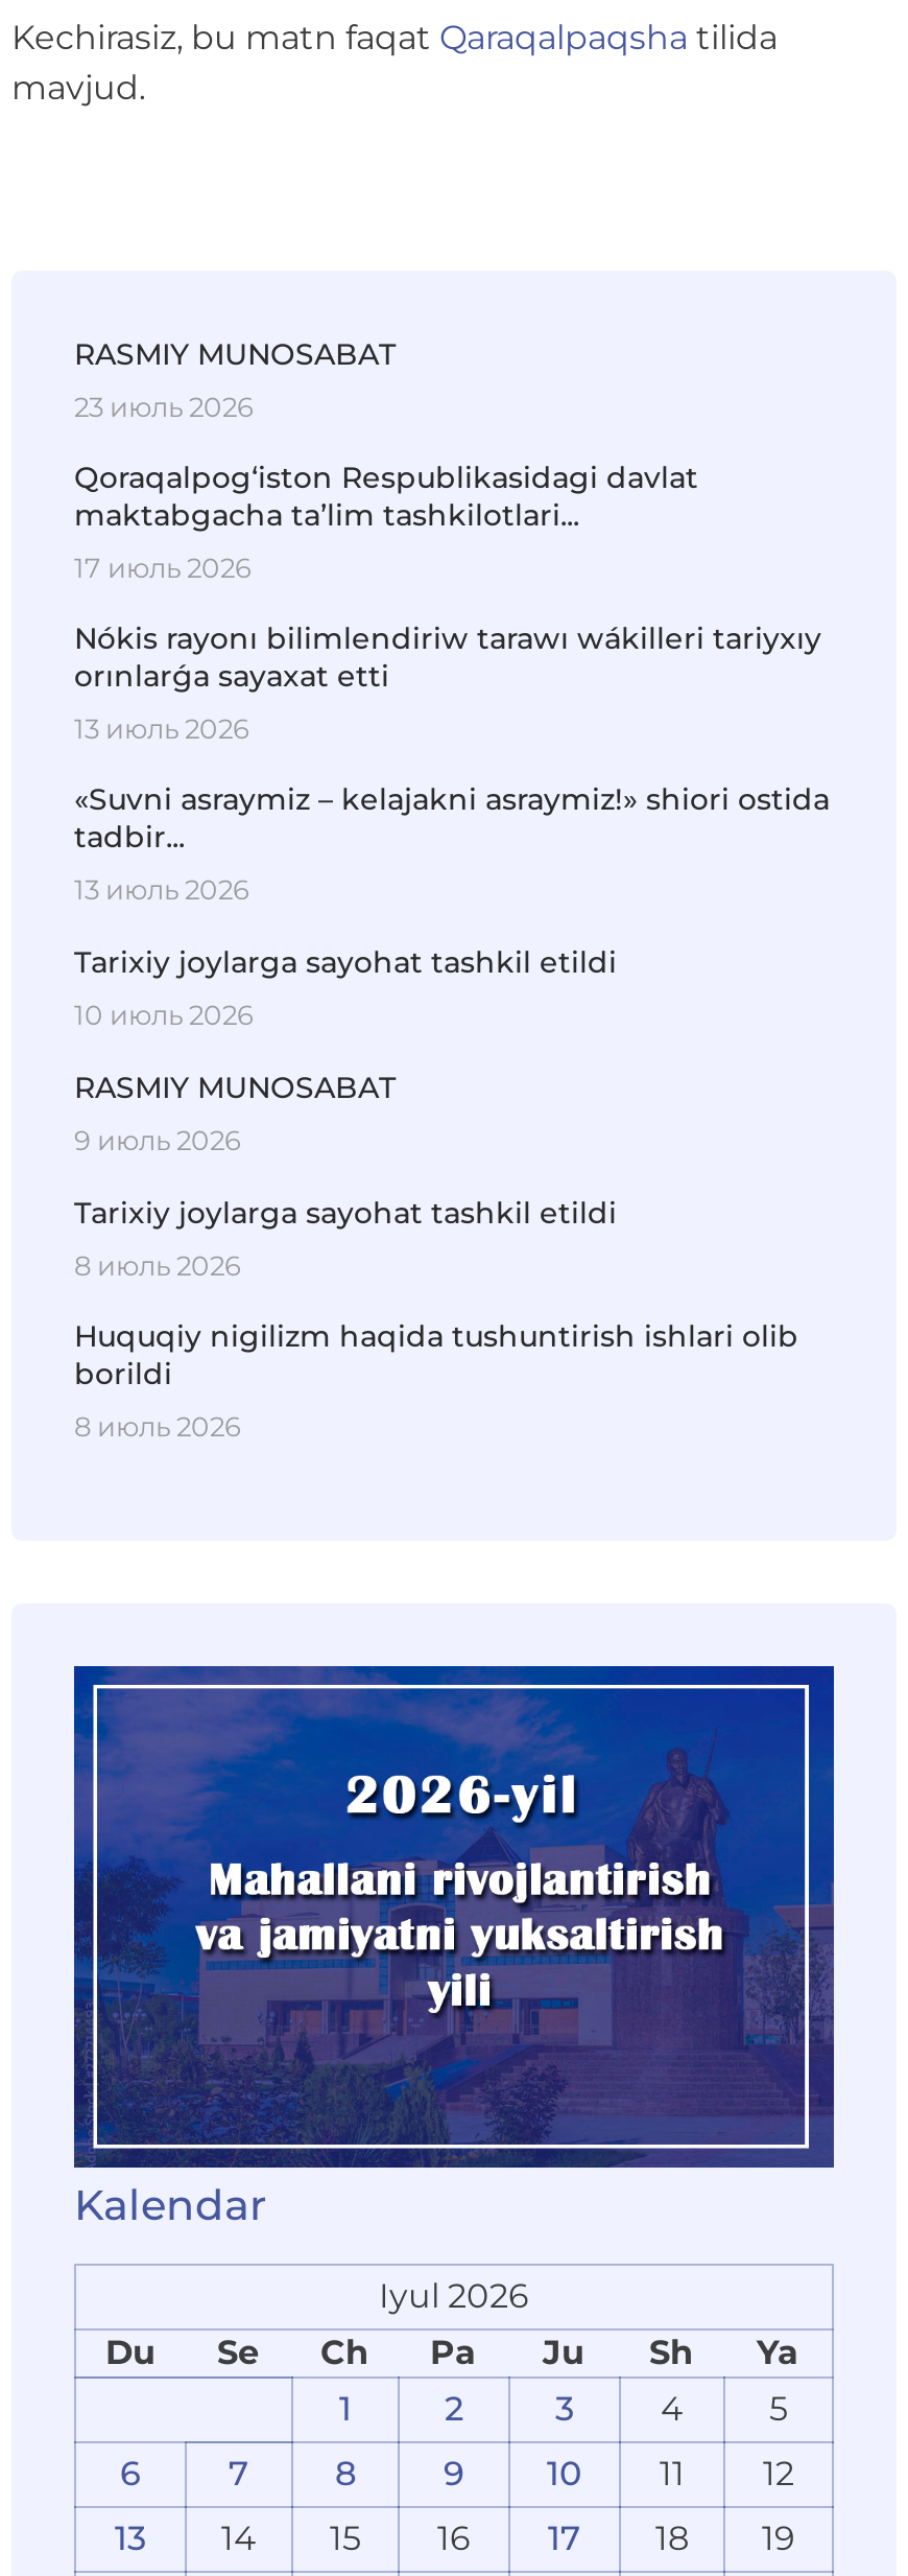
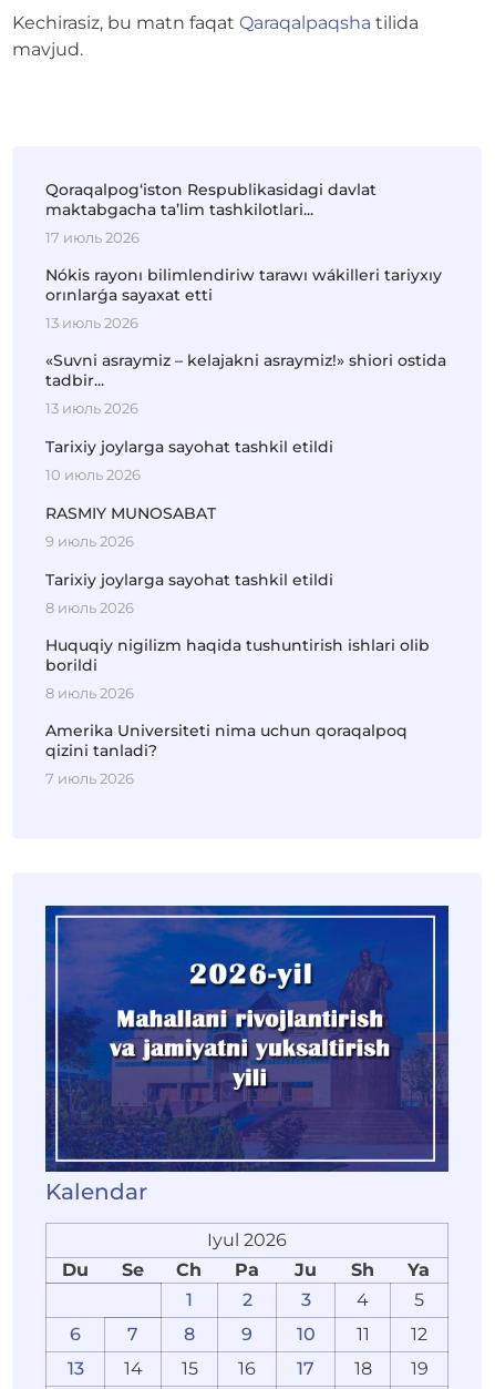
[74,335,396,423] RASMIY MUNOSABAT | 23 июль 2026 -> none
moved [74,459,830,1443] -> [45,180,446,702]: Qoraqalpog‘iston Respublikasidagi davlat | maktabgacha ta’lim tashkilotlari... | 17 июль 2026 | ... | borildi | 8 июль 2026
none -> [45,721,408,787] Amerika Universiteti nima uchun qoraqalpoq | qizini tanladi? | 7 июль 2026

